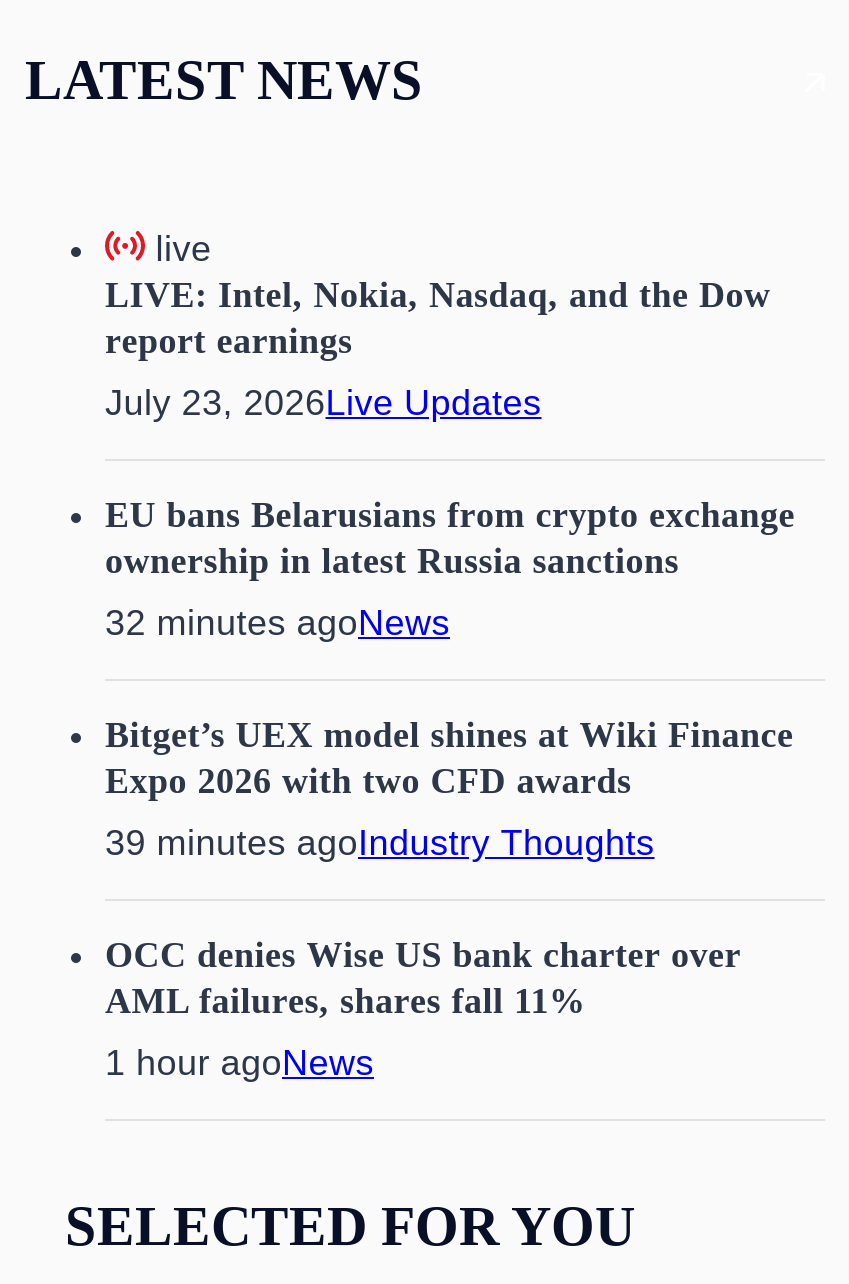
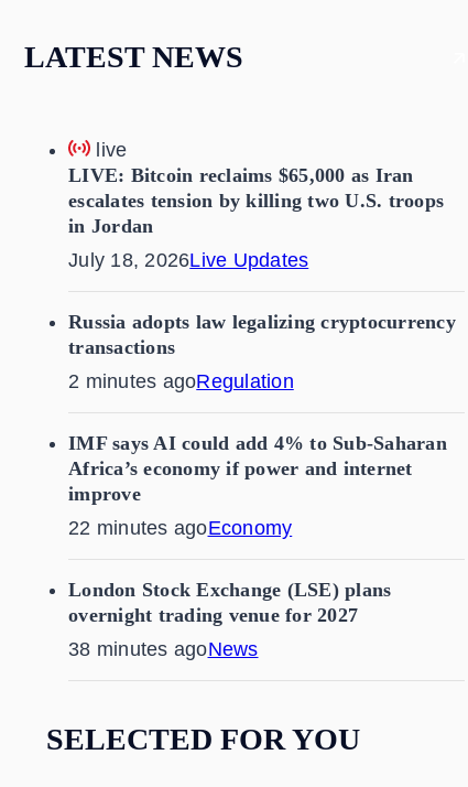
[105,275,771,361] LIVE: Intel, Nokia, Nasdaq, and the Dow | report earnings -> [68,164,444,237] LIVE: Bitcoin reclaims $65,000 as Iran | escalates tension by killing two U.S. troops | in Jordan
[105,383,541,423] July 23, 2026Live Updates -> [68,249,309,271] July 18, 2026Live Updates
[105,495,795,581] EU bans Belarusians from crypto exchange | ownership in latest Russia sanctions -> [68,311,456,358] Russia adopts law legalizing cryptocurrency | transactions
[105,603,450,643] 32 minutes agoNews -> [68,370,294,392] 2 minutes agoRegulation
[105,715,793,801] Bitget’s UEX model shines at Wiki Finance | Expo 2026 with two CFD awards -> [68,432,447,505] IMF says AI could add 4% to Sub-Saharan | Africa’s economy if power and internet | improve
[105,823,655,863] 39 minutes agoIndustry Thoughts -> [68,517,292,539] 22 minutes agoEconomy
[105,935,741,1021] OCC denies Wise US bank charter over | AML failures, shares fall 11% -> [68,579,391,626] London Stock Exchange (LSE) plans | overnight trading venue for 2027
[105,1043,374,1083] 1 hour agoNews -> [68,638,258,660] 38 minutes agoNews

